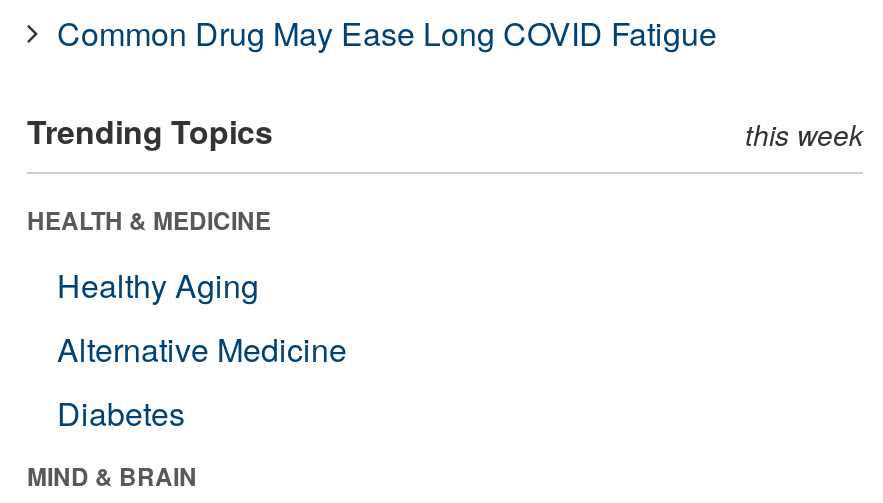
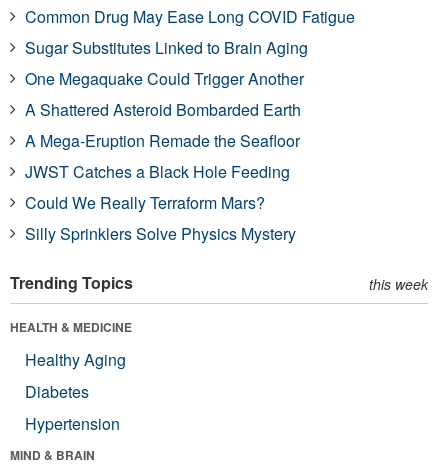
none -> [25,36,308,245] Sugar Substitutes Linked to Brain Aging | One Megaquake Could Trigger Another | A Shattered Asteroid Bombarded Earth | A Mega-Eruption Remade the Seafloor | JWST Catches a Black Hole Feeding | Could We Really Terraform Mars? | Silly Sprinklers Solve Physics Mystery
[57,326,347,372] Alternative Medicine -> none
none -> [25,412,120,435] Hypertension

